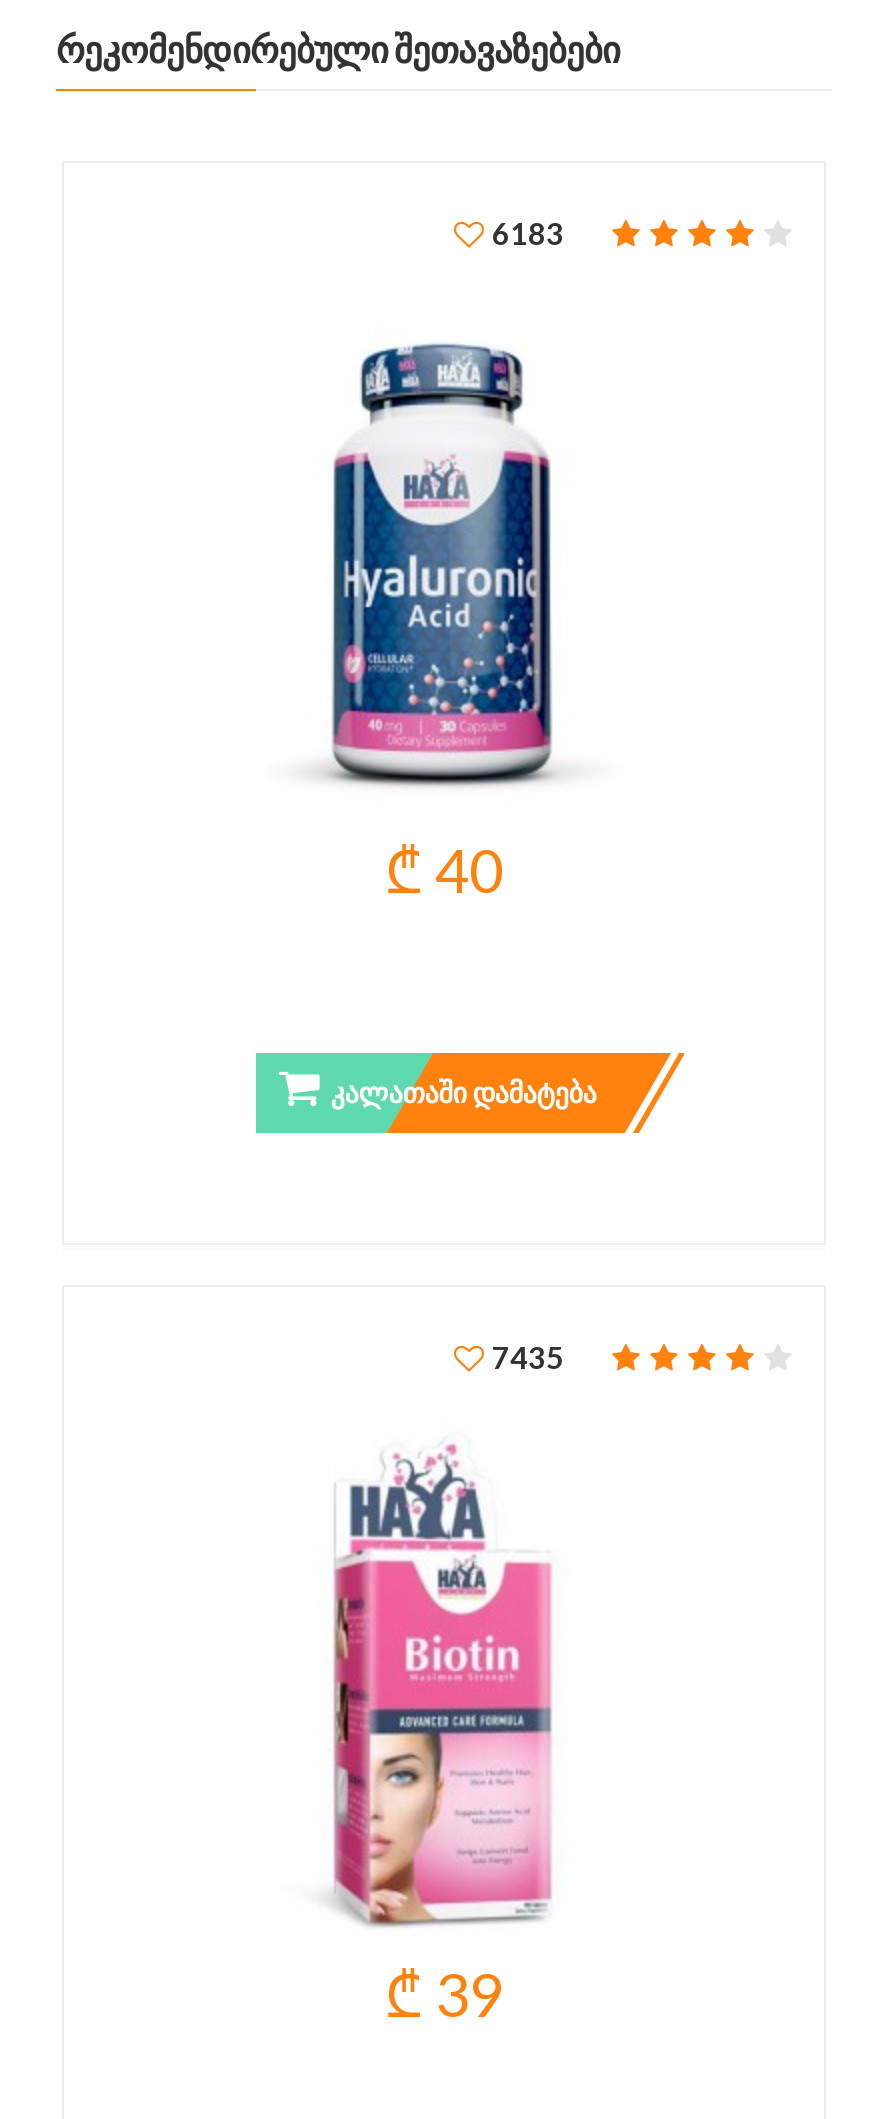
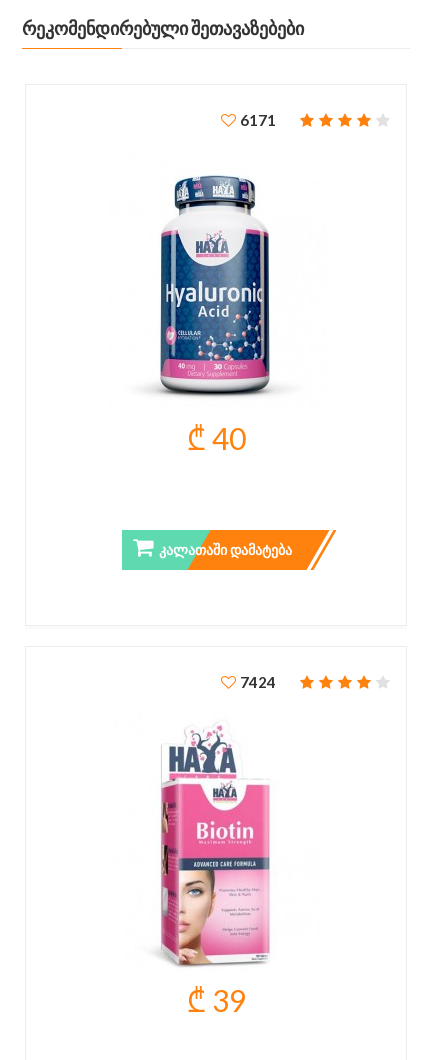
[486,215,570,251] 6183 -> [237,111,279,129] 6171
[486,1339,570,1375] 7435 -> [237,673,279,691] 7424

